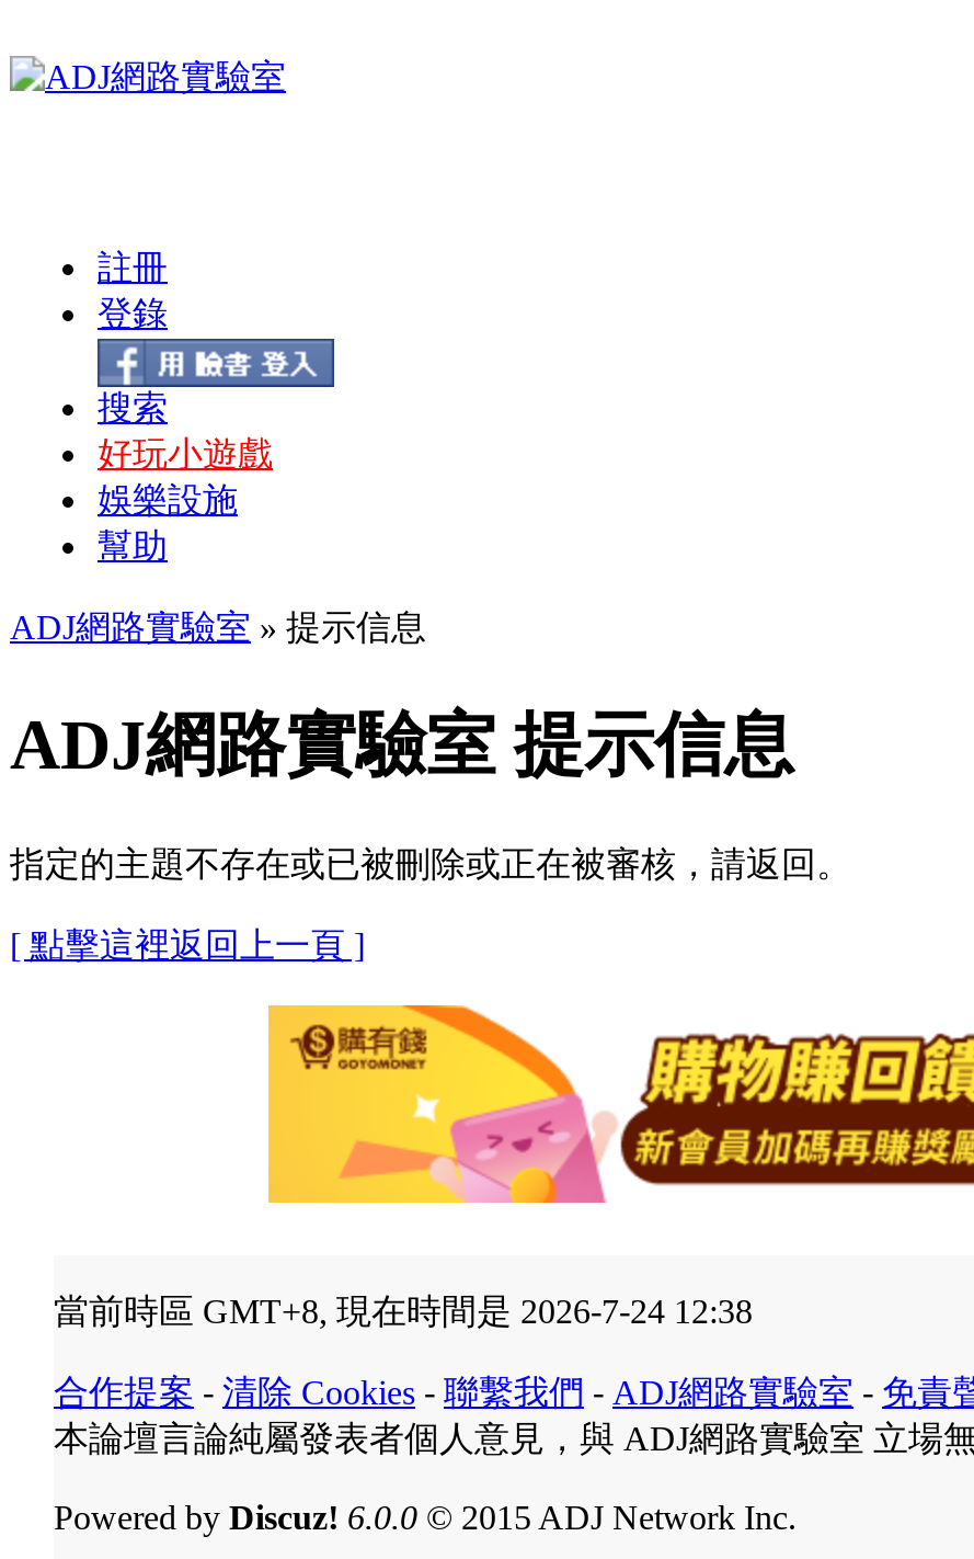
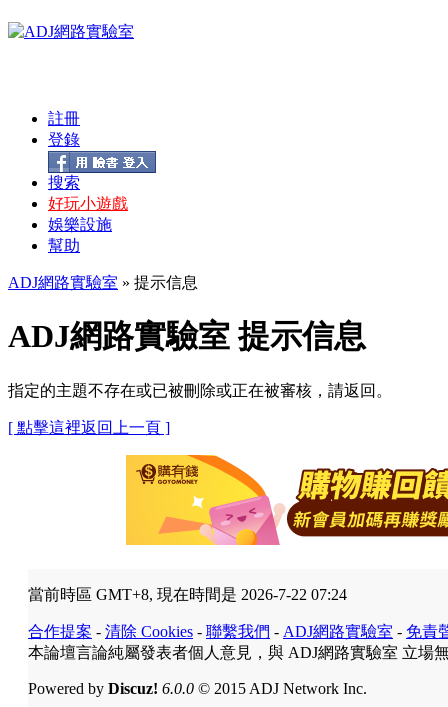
[54,1292,753,1330] 當前時區 GMT+8, 現在時間是 2026-7-24 12:38 -> [28,586,347,603] 當前時區 GMT+8, 現在時間是 2026-7-22 07:24

